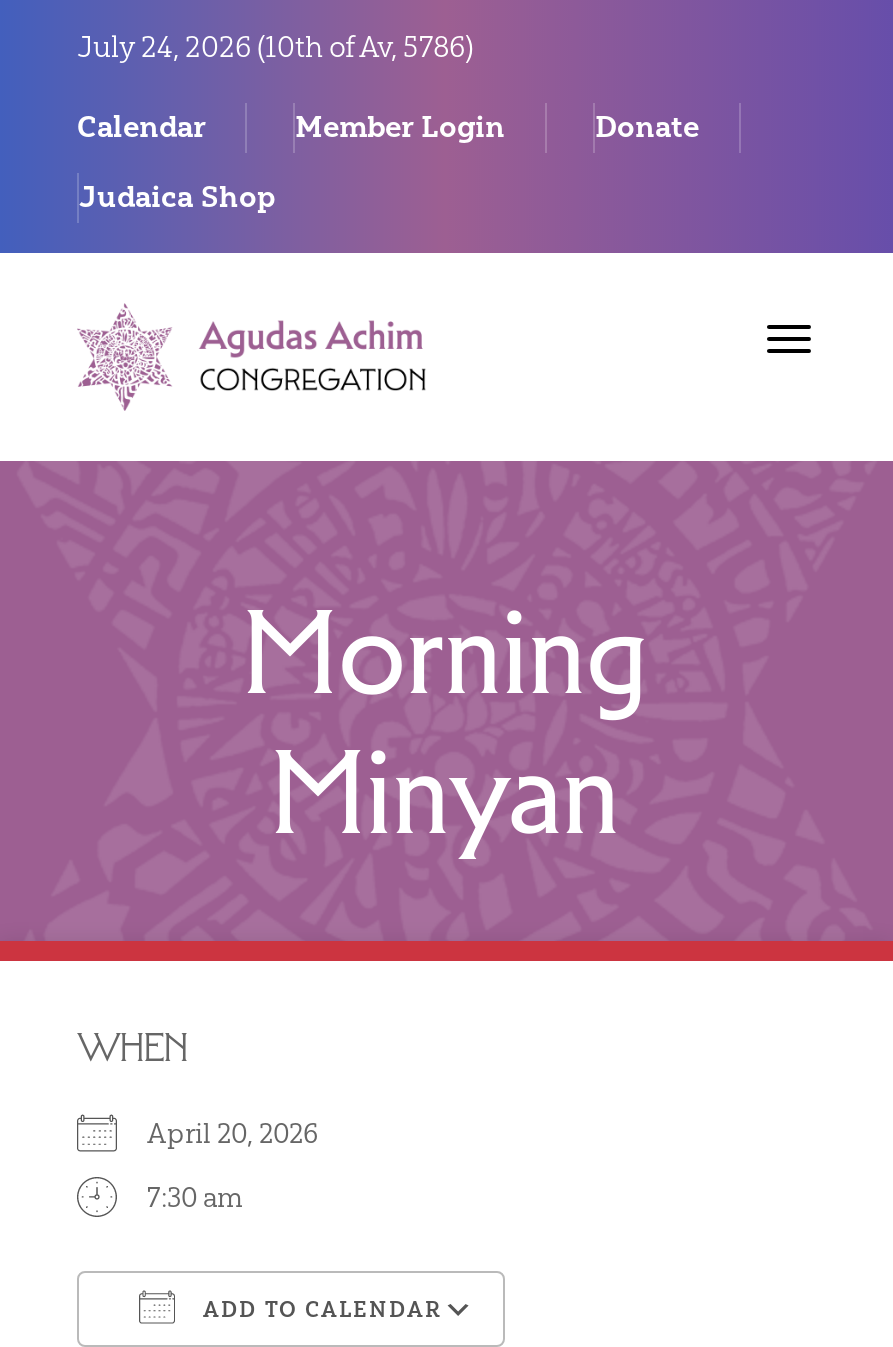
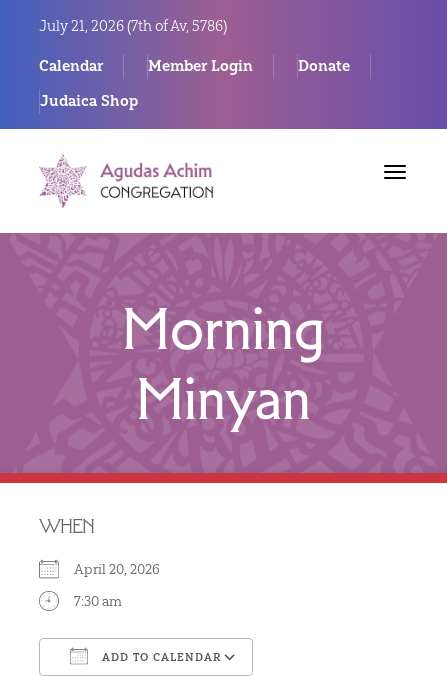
[77,29,473,65] July 24, 2026 (10th of Av, 5786) -> [39,17,227,35] July 21, 2026 (7th of Av, 5786)

